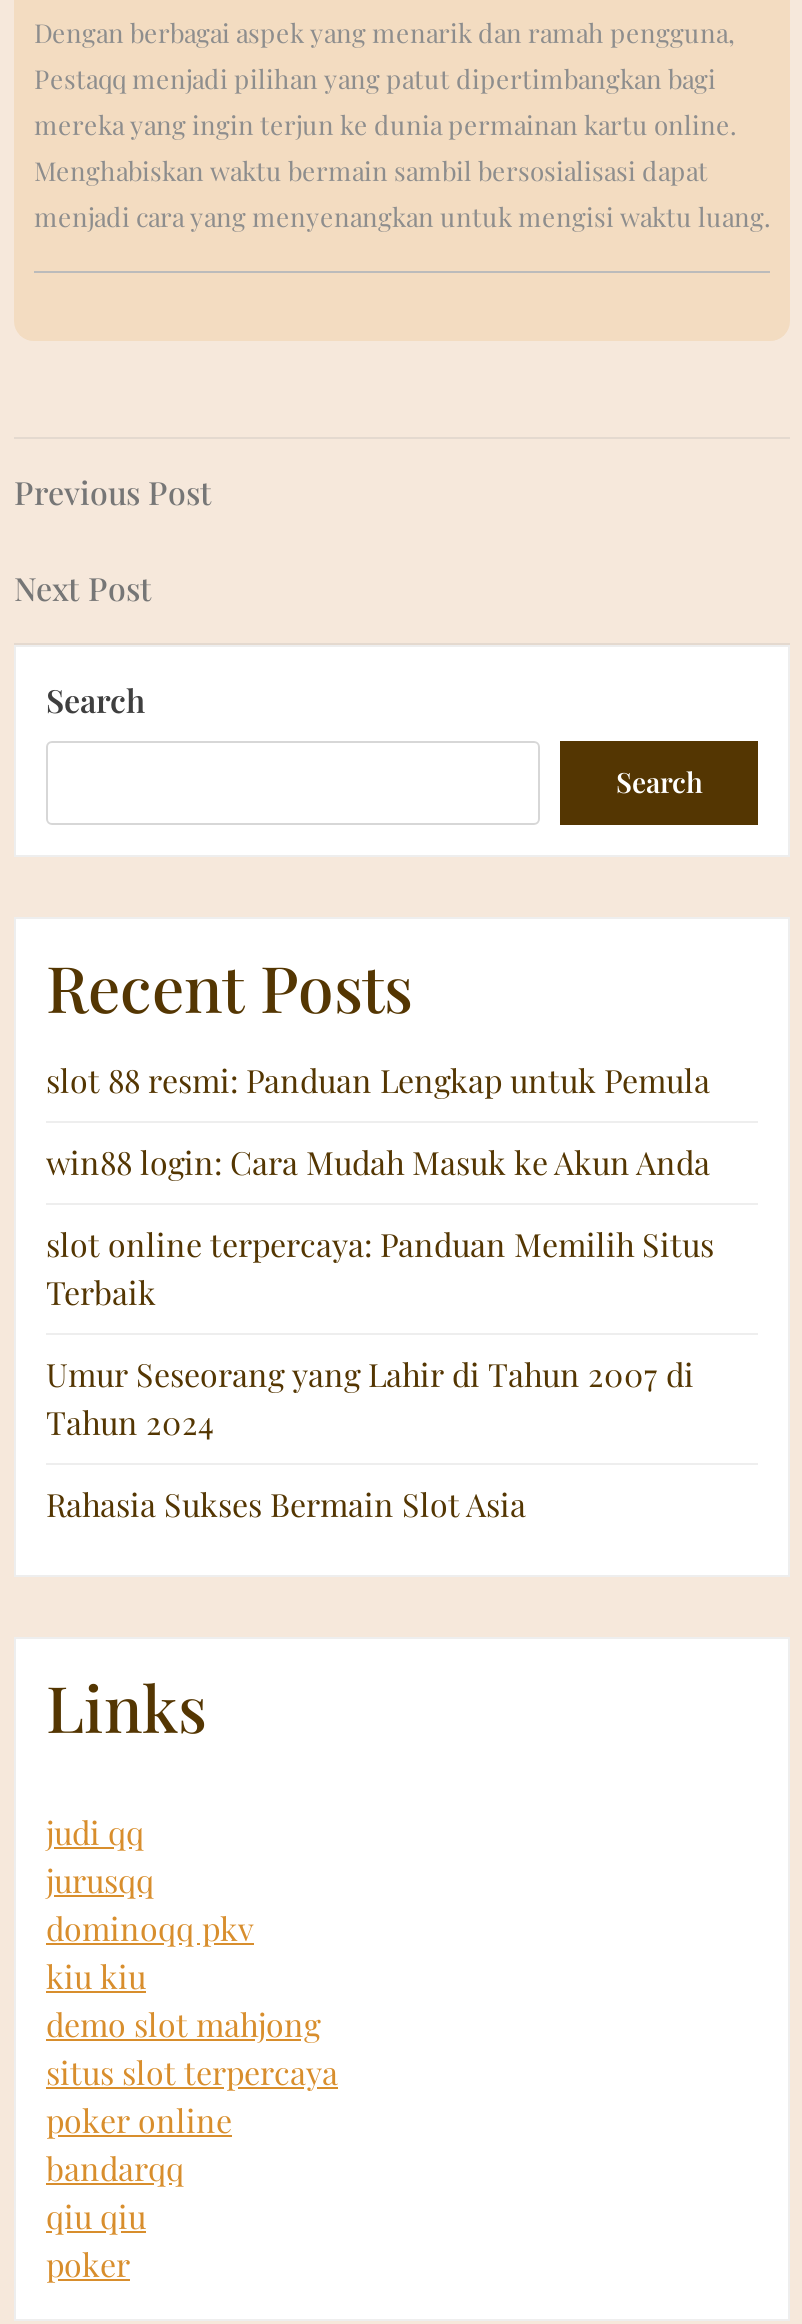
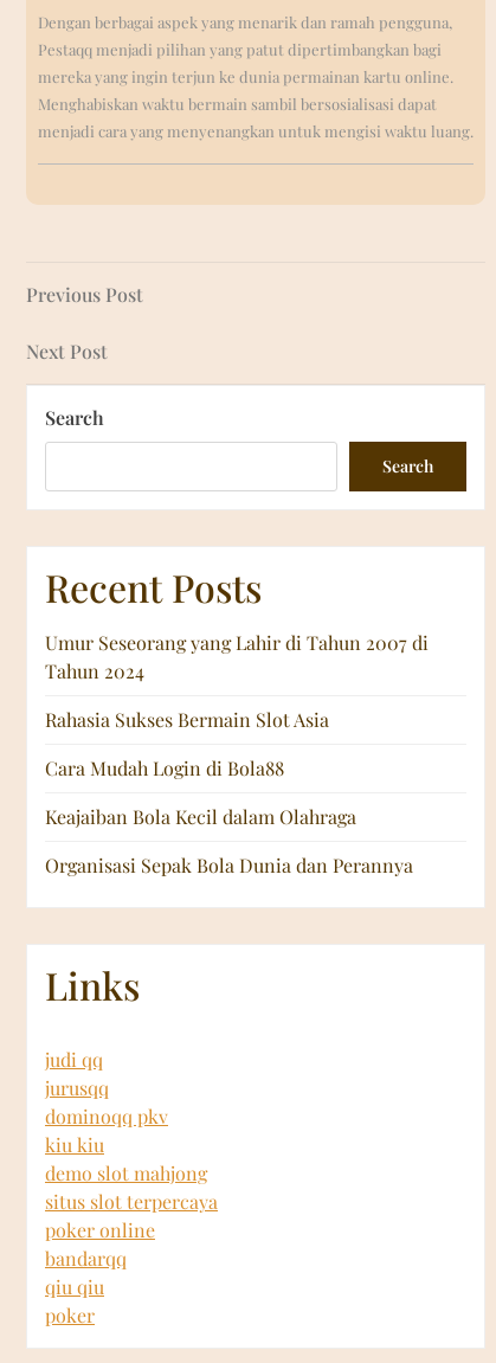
[46,1059,714,1313] slot 88 resmi: Panduan Lengkap untuk Pemula | win88 login: Cara Mudah Masuk ke Akun Anda | slot online terpercaya: Panduan Memilih Situs | Terbaik -> none
moved [46,1353,694,1525] -> [45,630,429,732]: Umur Seseorang yang Lahir di Tahun 2007 di | Tahun 2024 | Rahasia Sukses Bermain Slot Asia
none -> [45,756,413,878] Cara Mudah Login di Bola88 | Keajaiban Bola Kecil dalam Olahraga | Organisasi Sepak Bola Dunia dan Perannya

